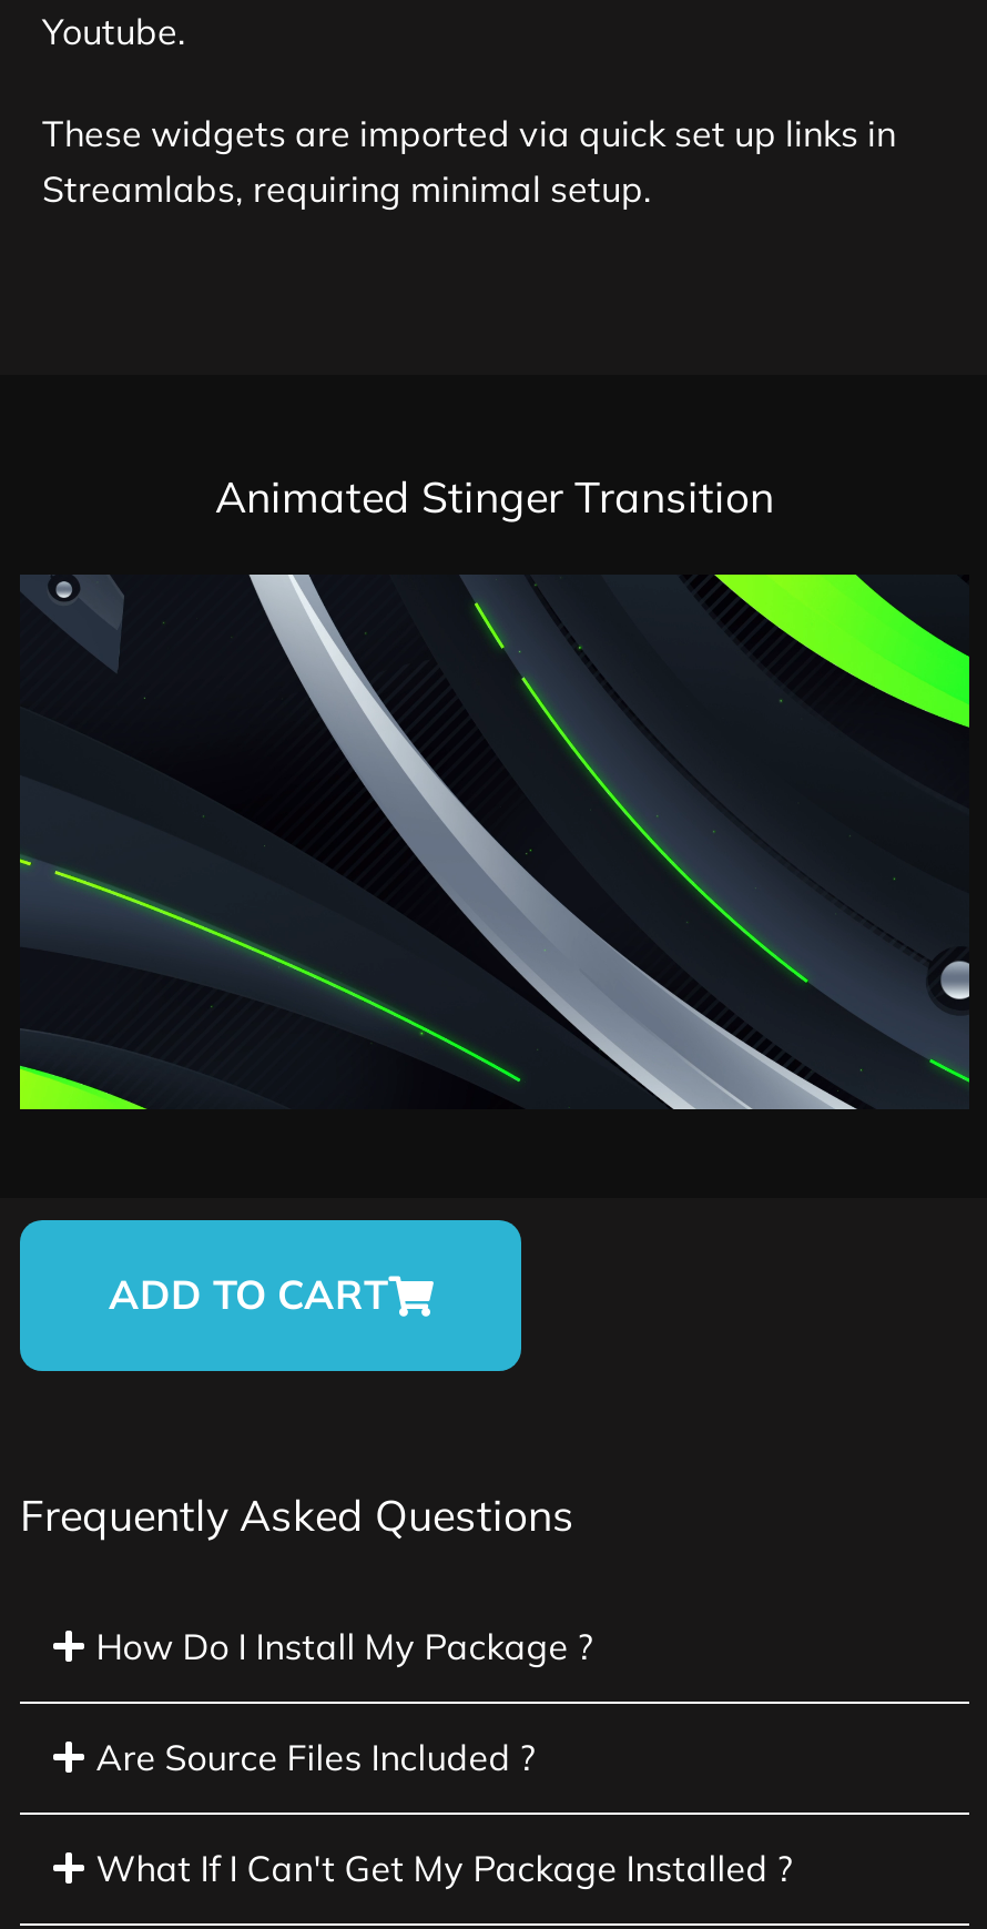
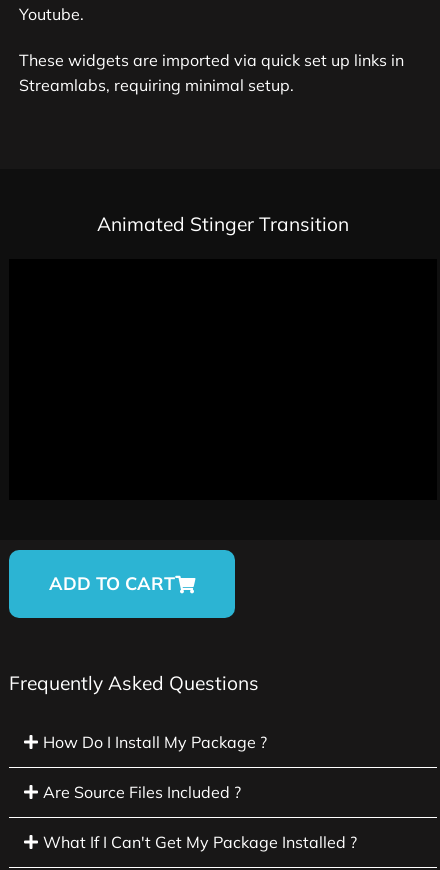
[18,572,971,1111] [image] -> none

